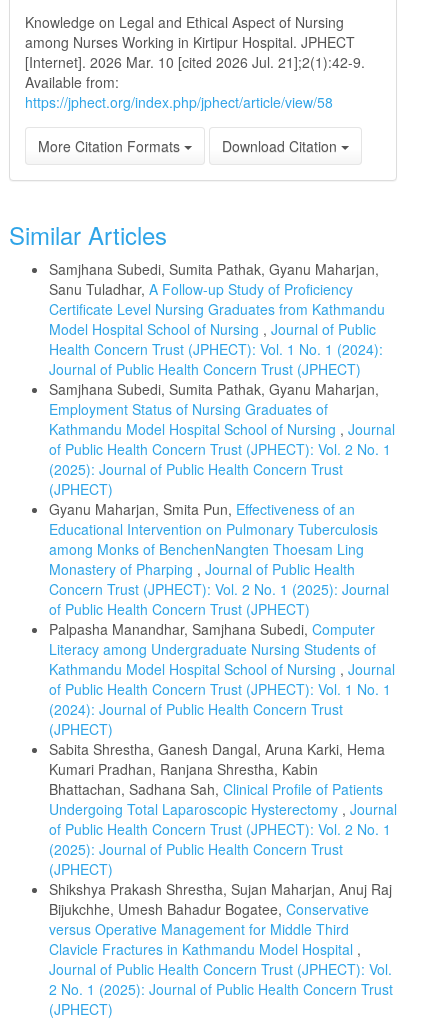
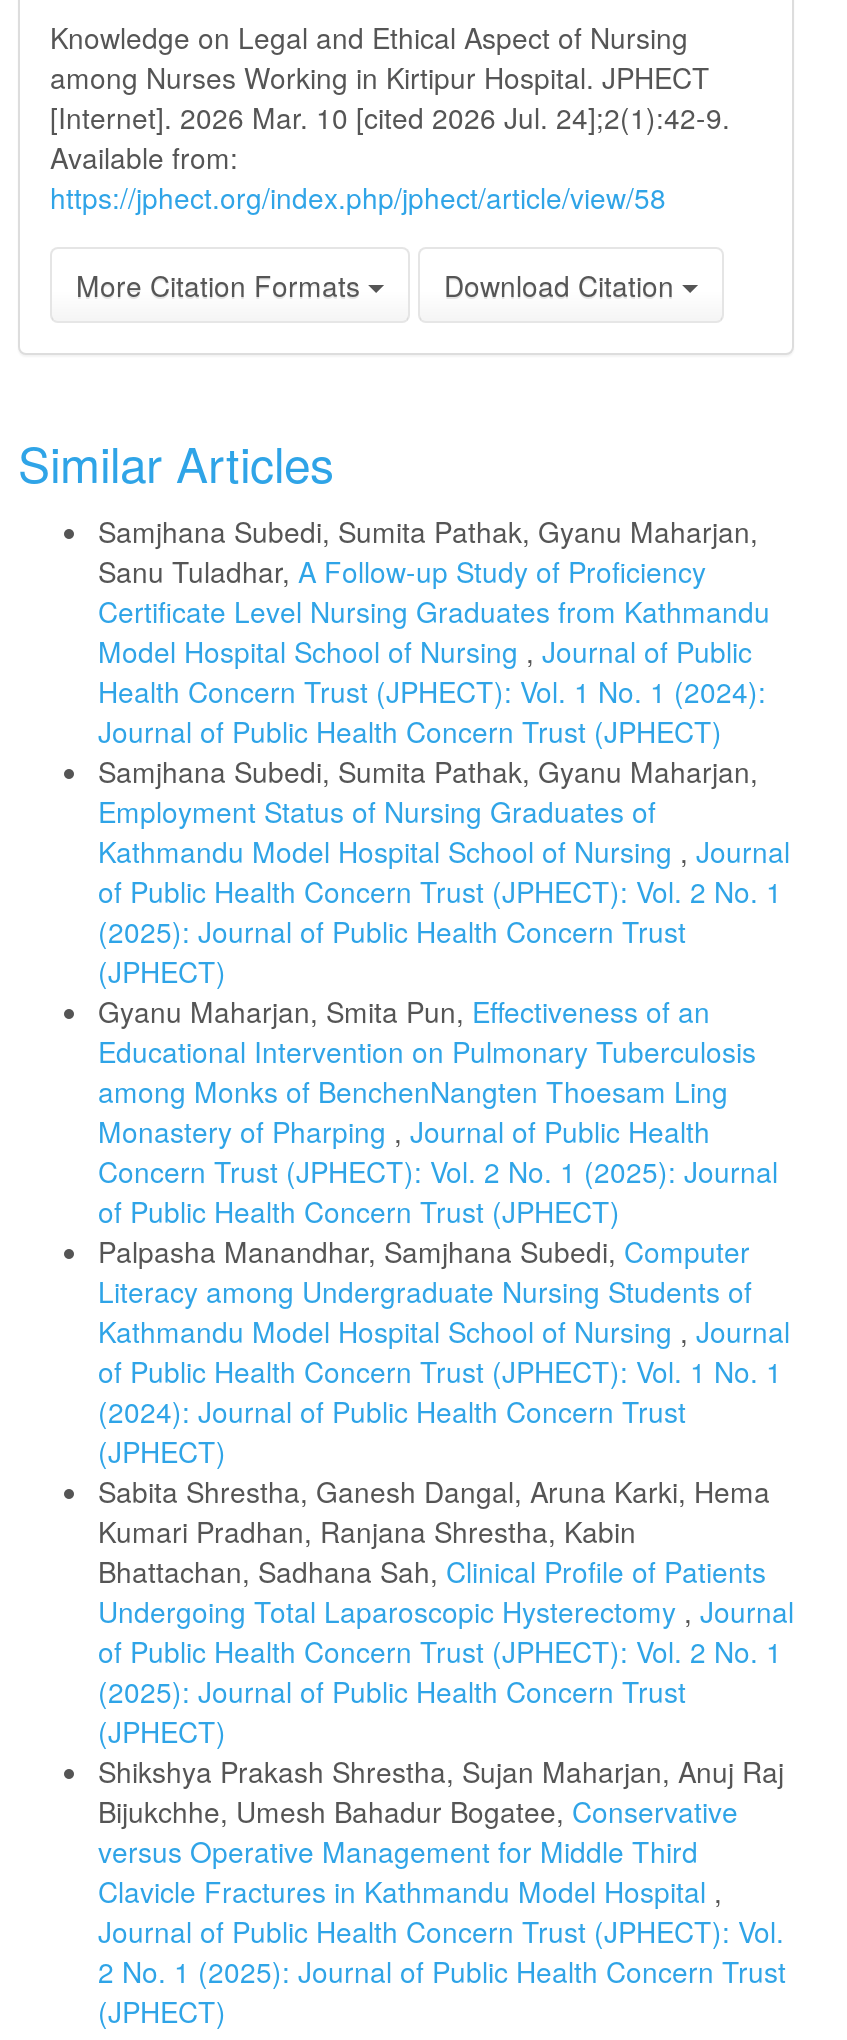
[25,52,365,72] [Internet]. 2026 Mar. 10 [cited 2026 Jul. 21];2(1):42-9. -> [50,97,730,137] [Internet]. 2026 Mar. 10 [cited 2026 Jul. 24];2(1):42-9.

